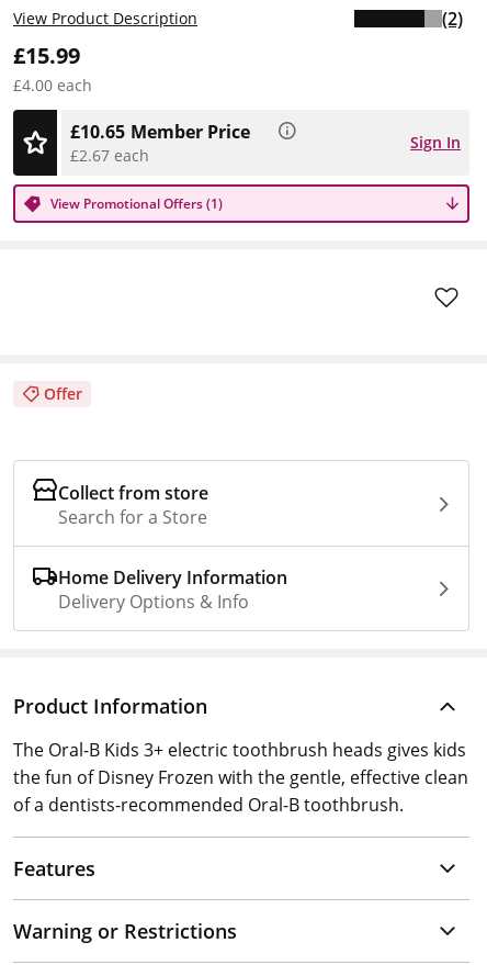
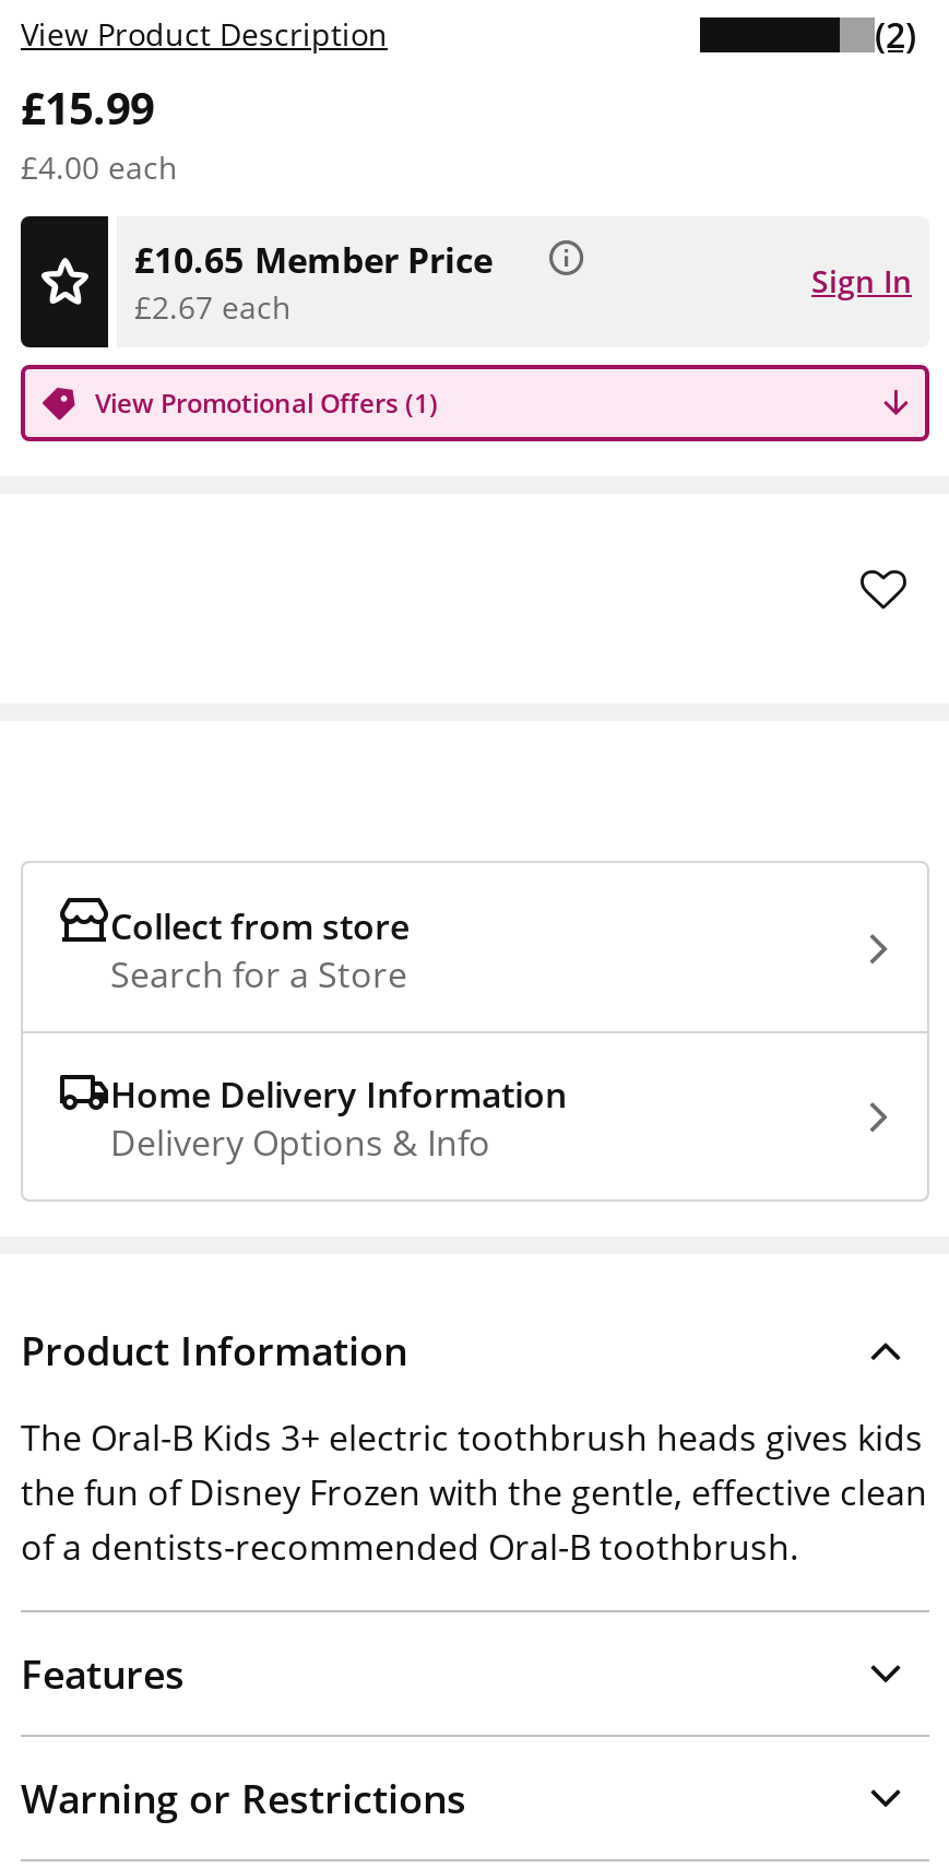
[44,383,82,404] Offer -> none

